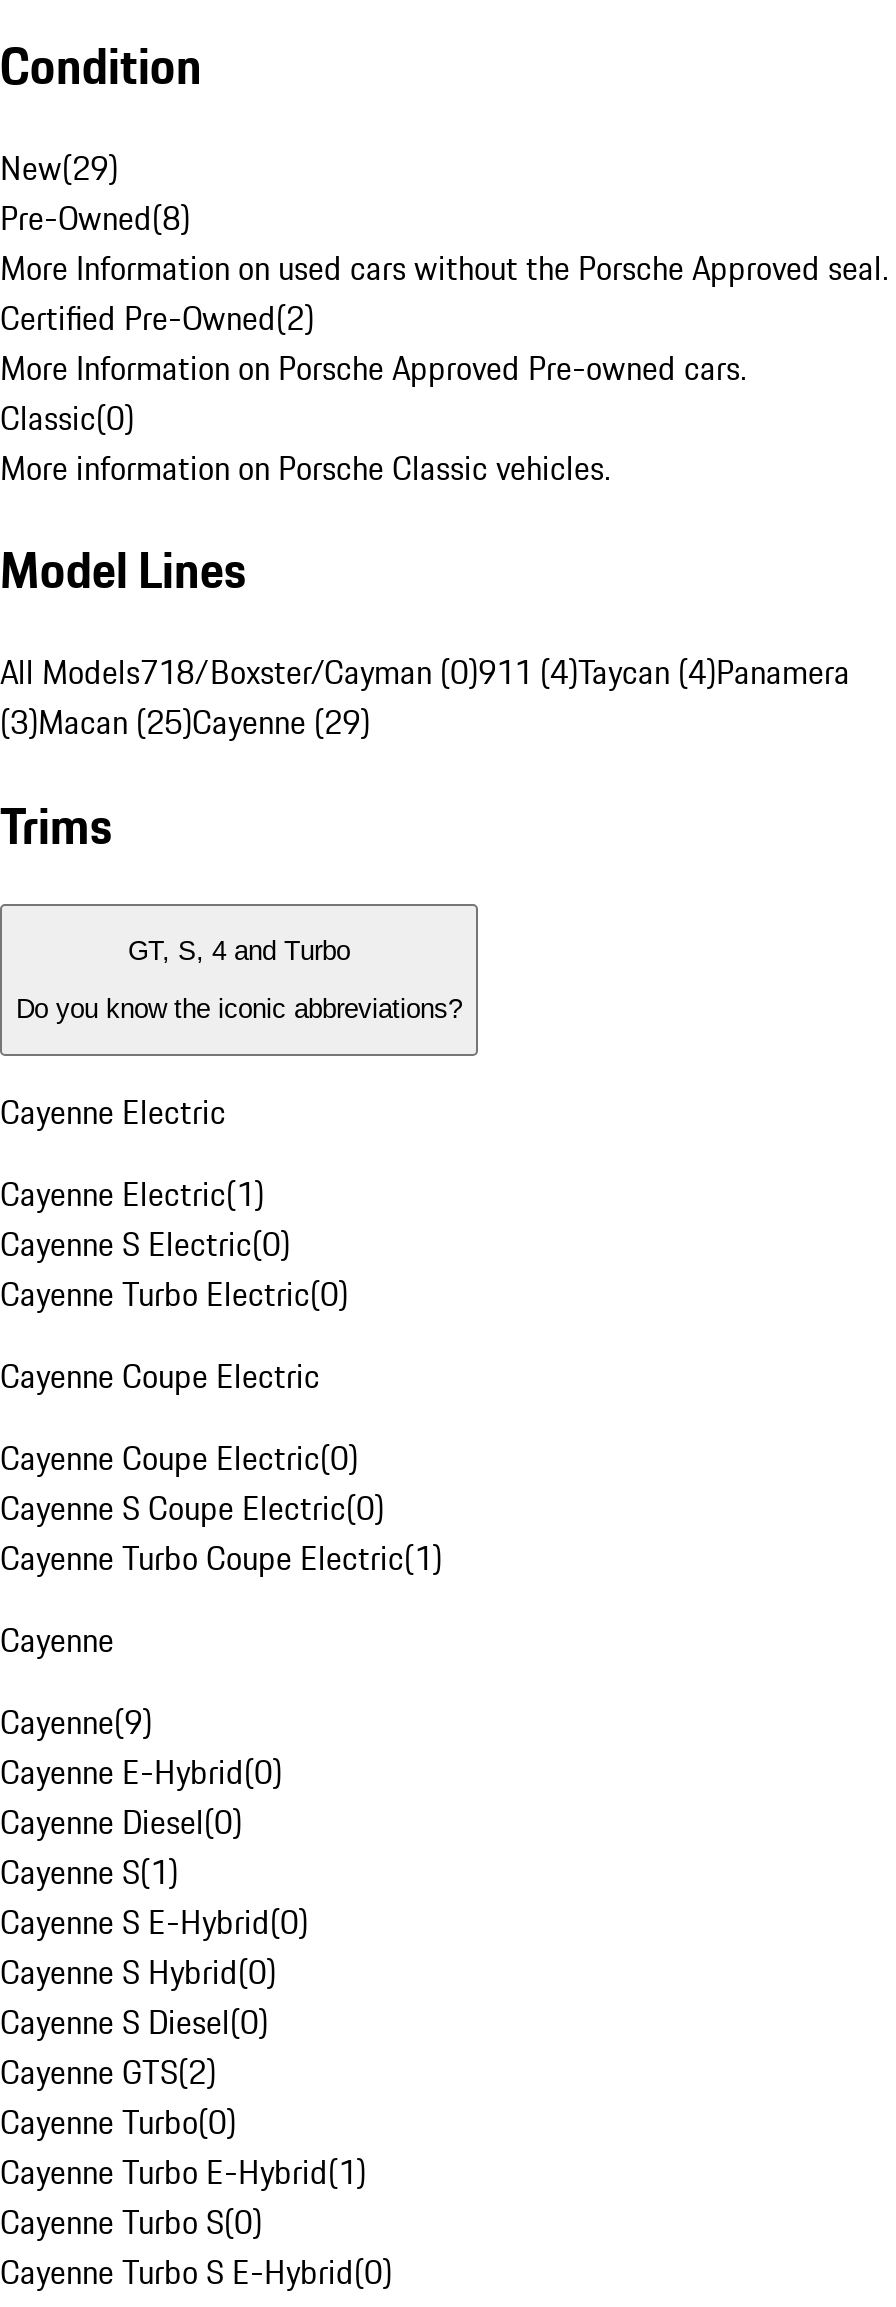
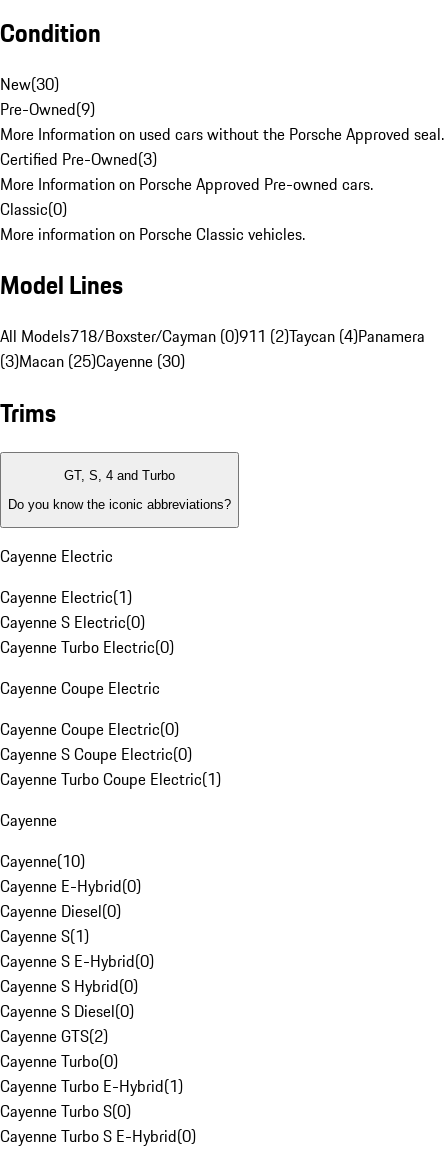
[0,143,118,191] New(29) -> [0,71,59,95] New(30)
[0,193,190,241] Pre-Owned(8) -> [0,96,95,120] Pre-Owned(9)
[0,293,314,341] Certified Pre-Owned(2) -> [0,146,157,170] Certified Pre-Owned(3)
[0,649,850,697] All Models718/Boxster/Cayman (0)911 (4)Taycan (4)Panamera -> [0,324,425,348] All Models718/Boxster/Cayman (0)911 (2)Taycan (4)Panamera
[0,699,370,747] (3)Macan (25)Cayenne (29) -> [0,349,185,373] (3)Macan (25)Cayenne (30)
[0,1698,152,1746] Cayenne(9) -> [0,849,85,873] Cayenne(10)

